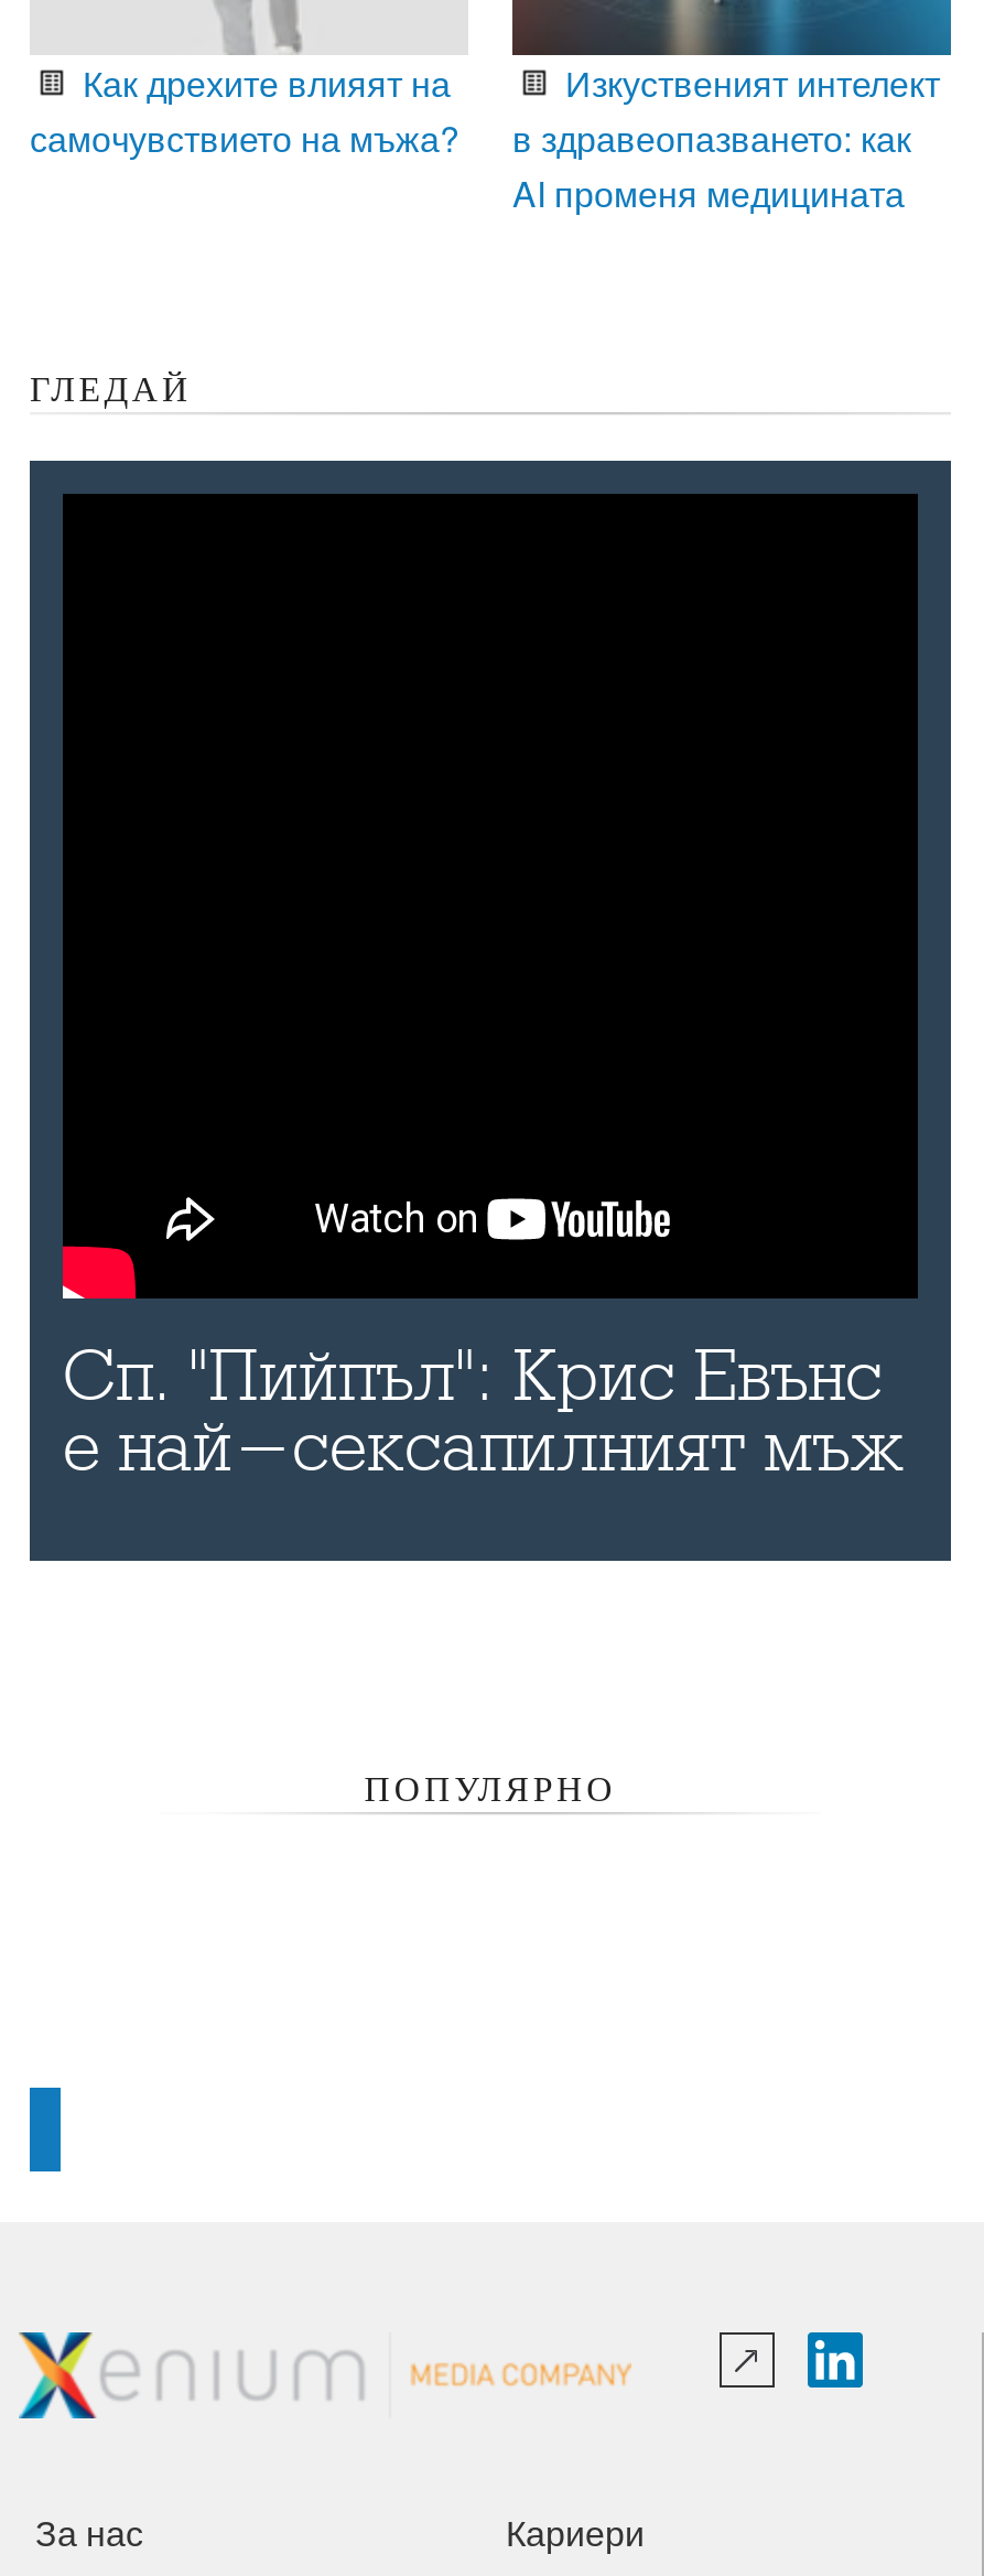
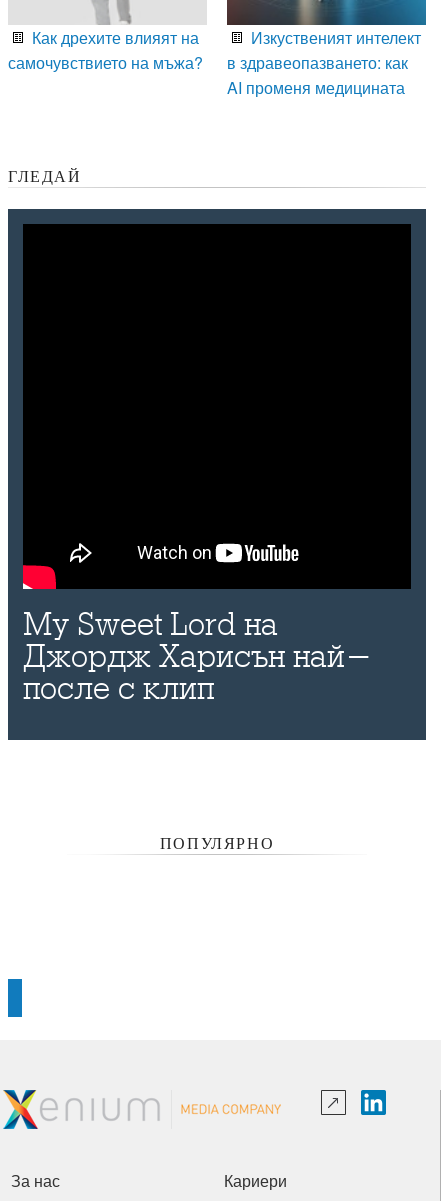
[63,1336,905,1488] Сп. "Пийпъл": Крис Евънс | е най-сексапилният мъж -> [23,606,372,707] My Sweet Lord на | Джордж Харисън най- | после с клип

